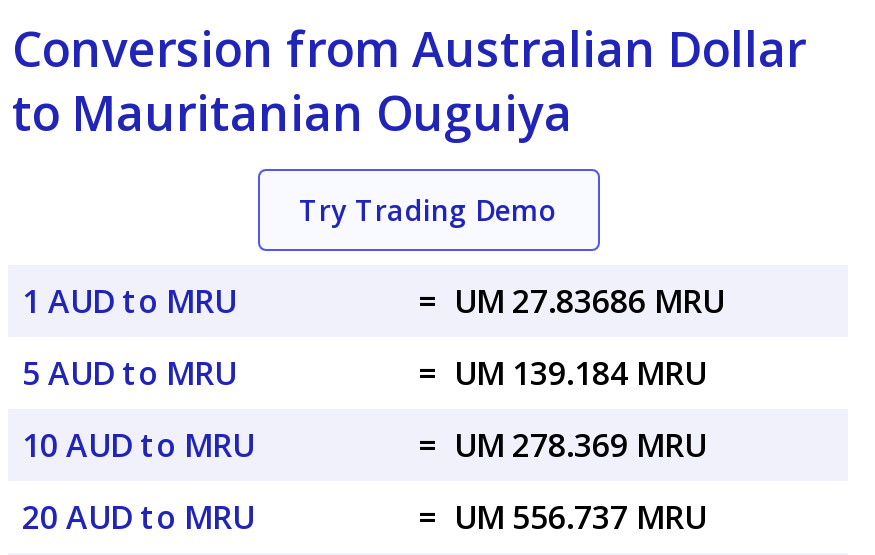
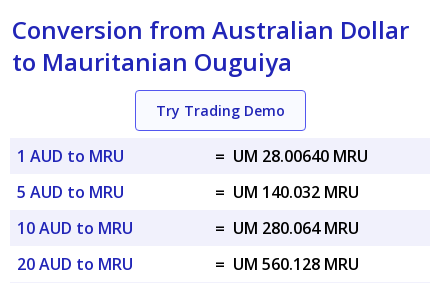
[418,279,724,323] = UM 27.83686 MRU -> [215,145,368,167] = UM 28.00640 MRU
[418,351,706,395] = UM 139.184 MRU -> [215,181,359,203] = UM 140.032 MRU
[418,423,706,467] = UM 278.369 MRU -> [215,217,359,239] = UM 280.064 MRU
[418,495,706,539] = UM 556.737 MRU -> [215,253,359,275] = UM 560.128 MRU

